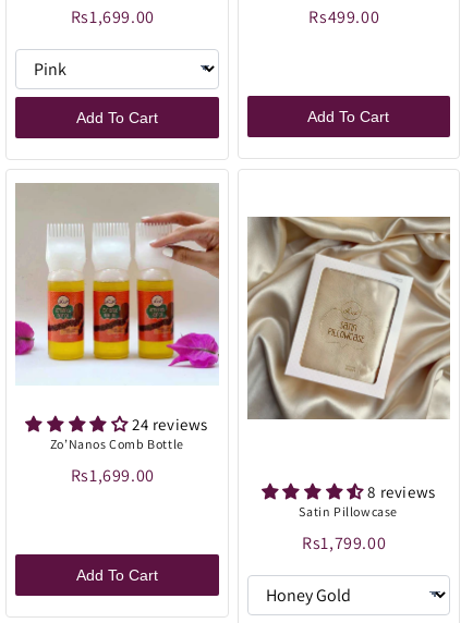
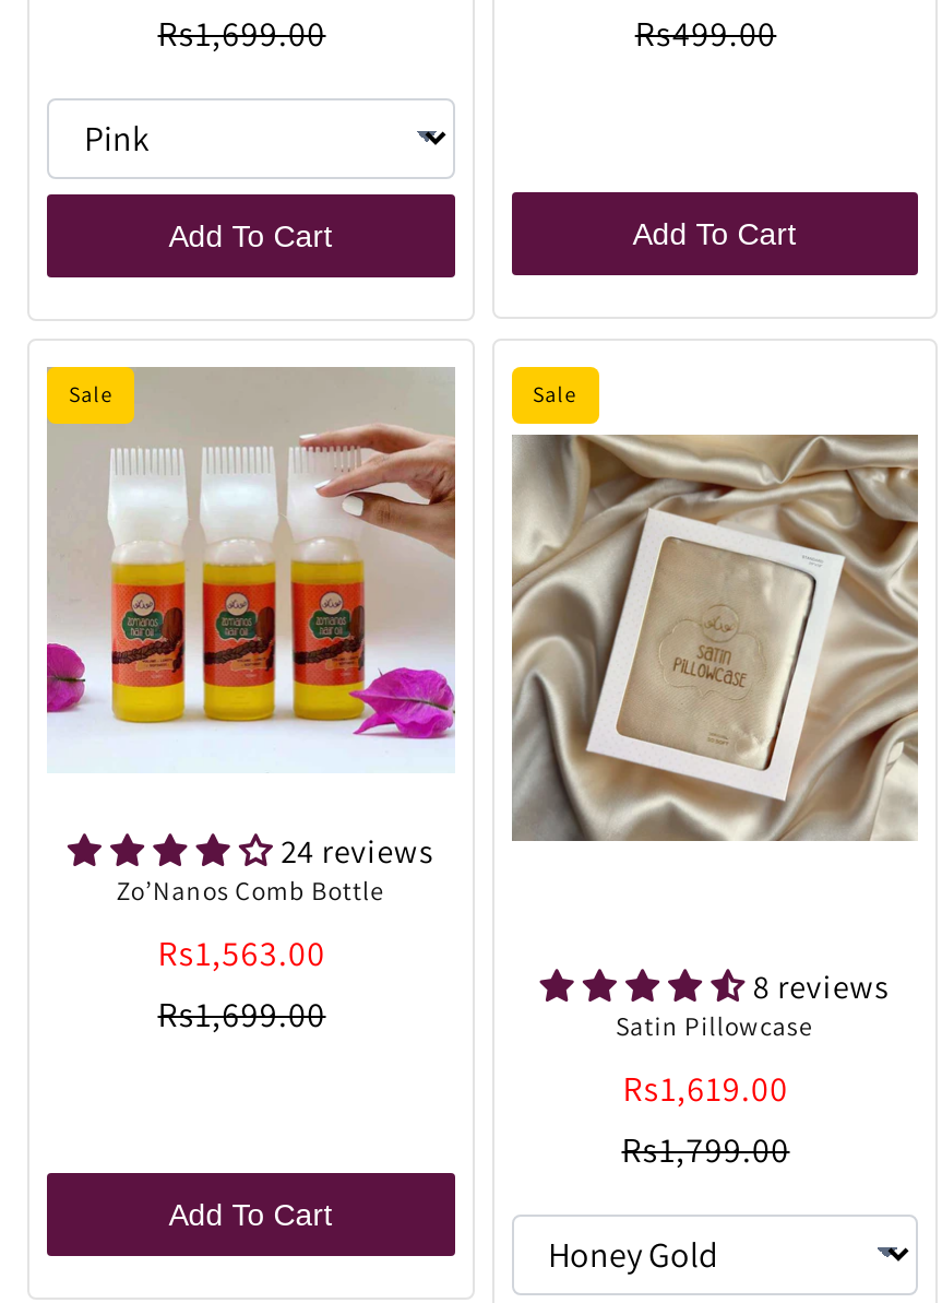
none -> [69,379,113,408] Sale
none -> [533,379,577,408] Sale
none -> [158,931,326,977] Rs1,563.00
none -> [623,1066,789,1112] Rs1,619.00

